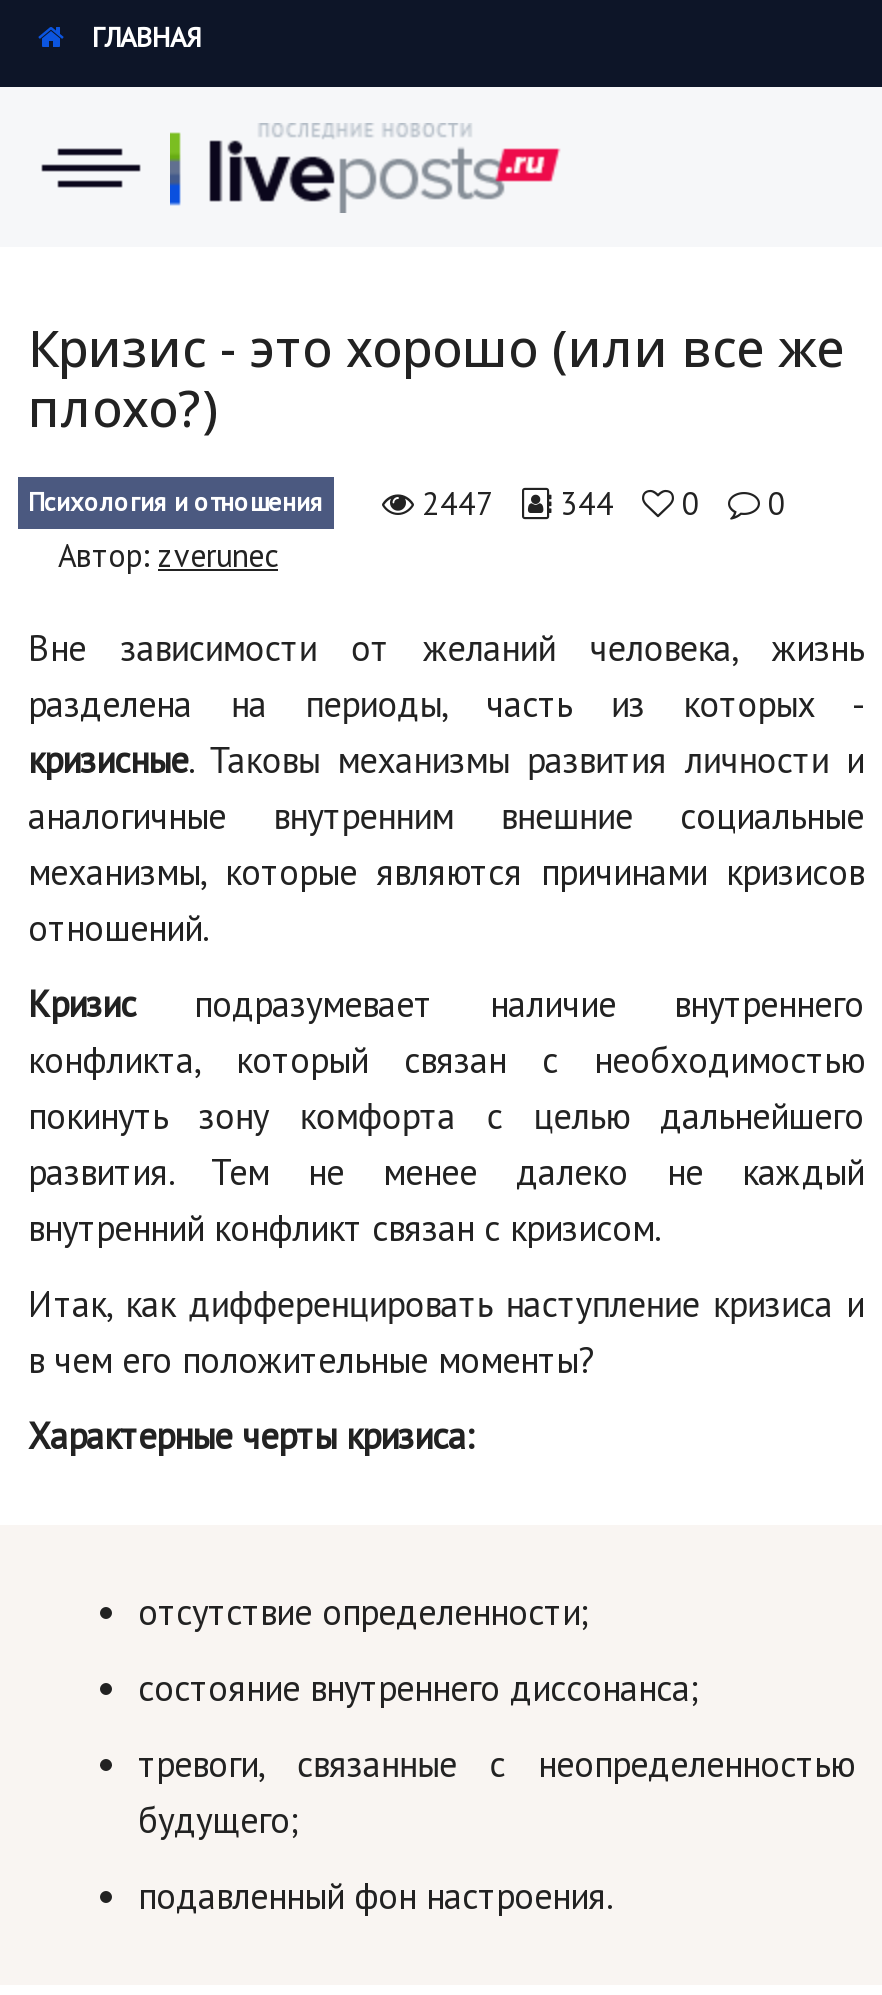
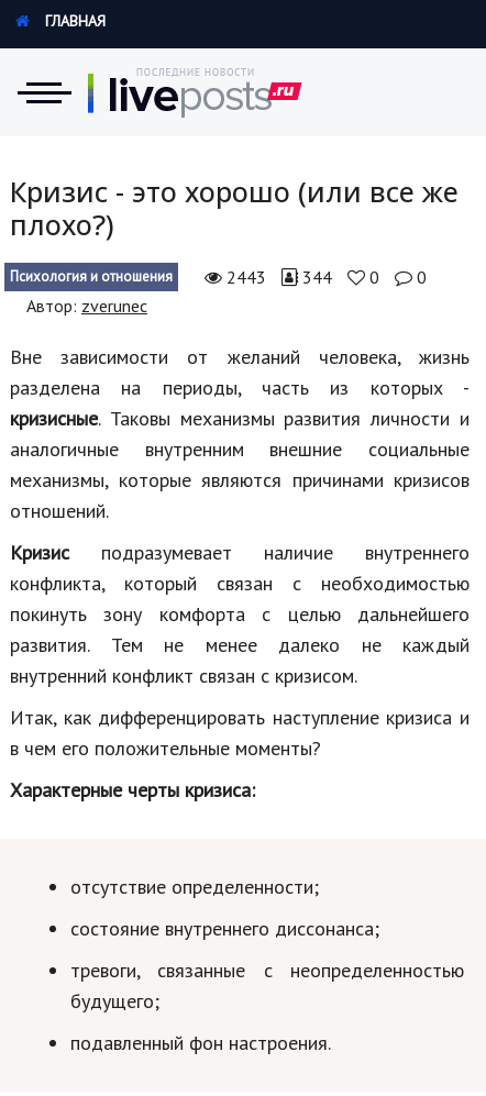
[414,483,786,523] 2447 344 0 0 -> [222,266,427,288] 2443 344 0 0

